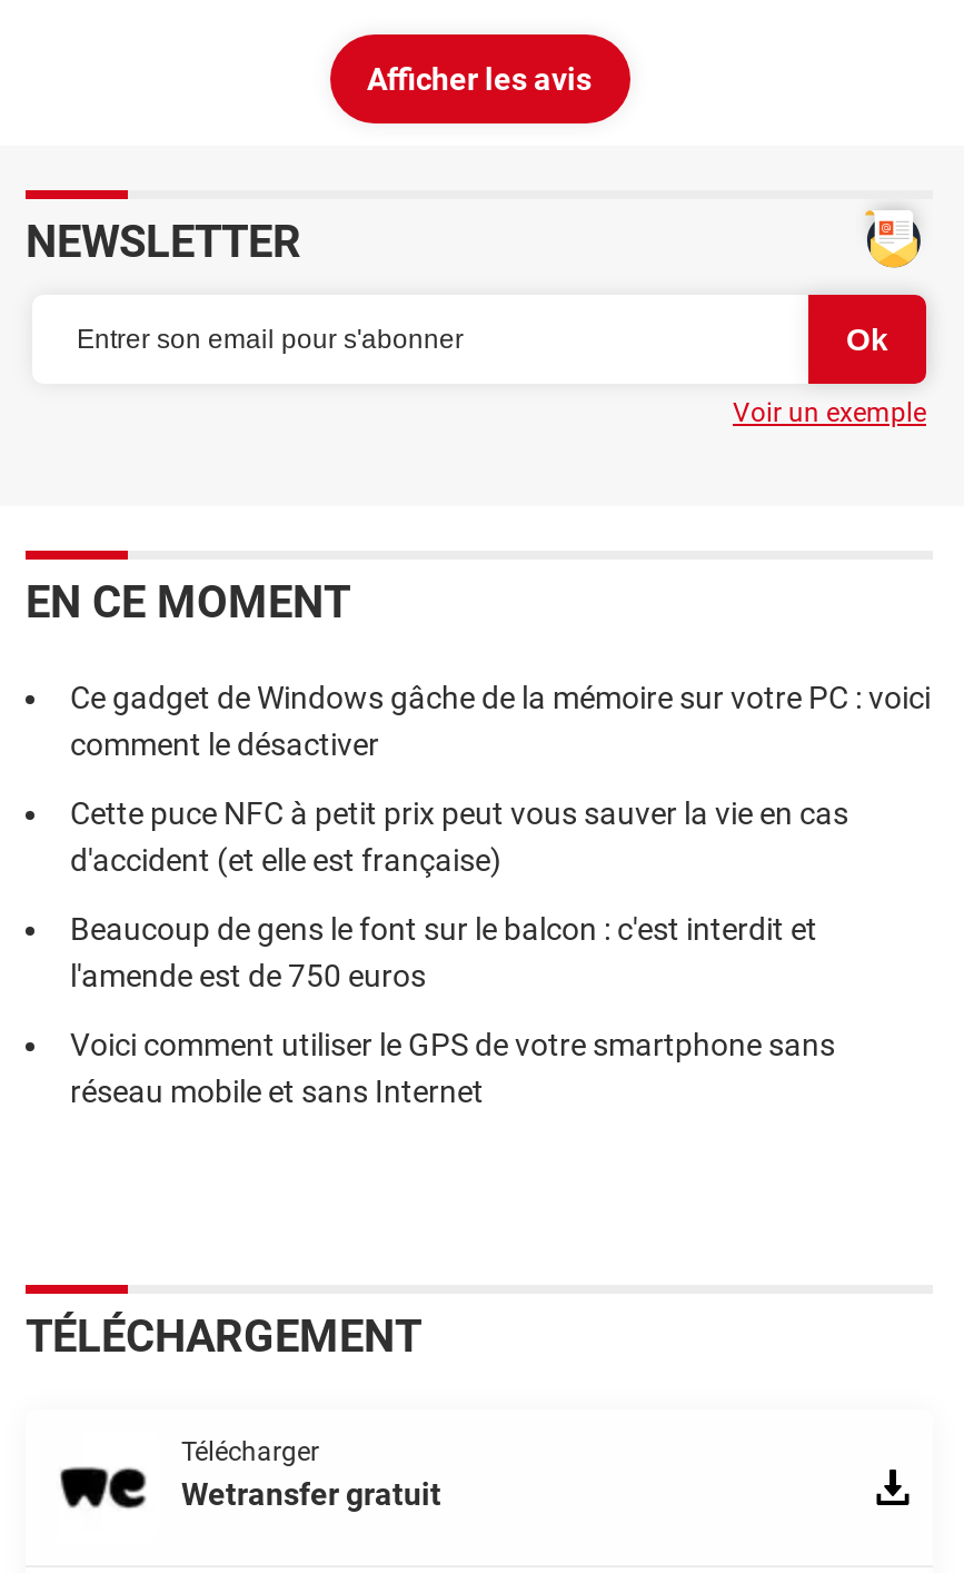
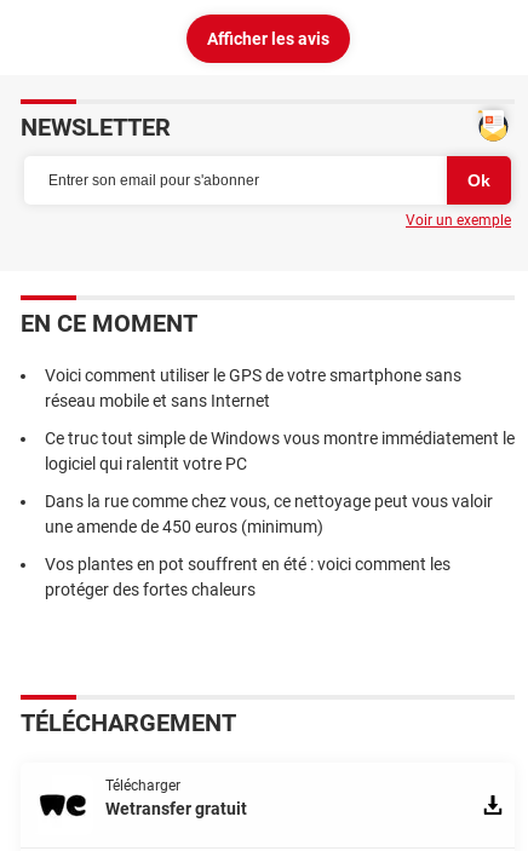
[70,680,931,993] Ce gadget de Windows gâche de la mémoire sur votre PC : voici | comment le désactiver | Cette puce NFC à petit prix peut vous sauver la vie en cas | d'accident (et elle est française) | Beaucoup de gens le font sur le balcon : c'est interdit et | l'amende est de 750 euros -> none
moved [70,1027,835,1109] -> [45,366,461,410]: Voici comment utiliser le GPS de votre smartphone sans | réseau mobile et sans Internet
none -> [45,429,515,599] Ce truc tout simple de Windows vous montre immédiatement le | logiciel qui ralentit votre PC | Dans la rue comme chez vous, ce nettoyage peut vous valoir | une amende de 450 euros (minimum) | Vos plantes en pot souffrent en été : voici comment les | protéger des fortes chaleurs

